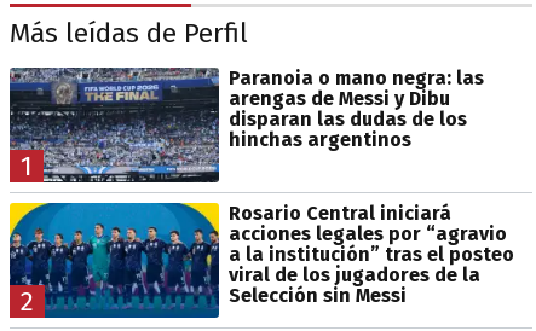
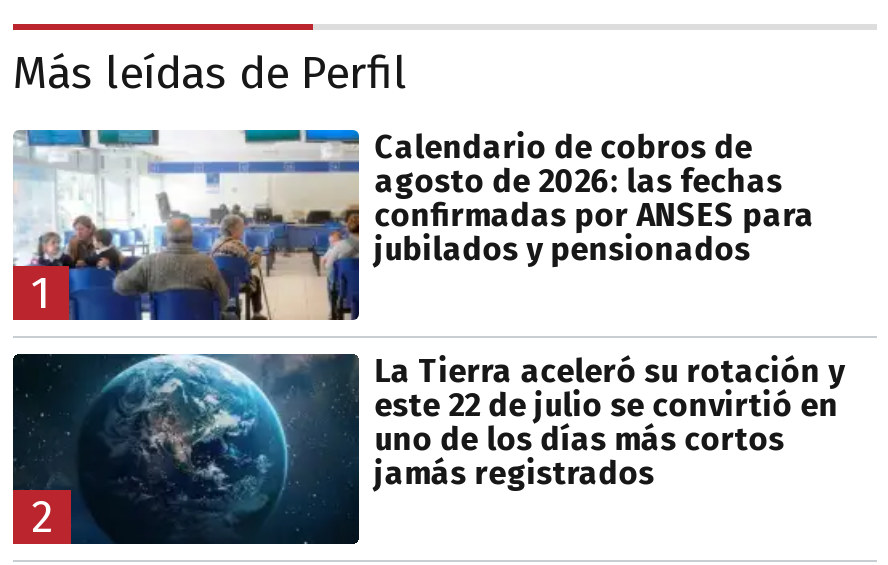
[8,66,484,184] [image] | Paranoia o mano negra: las | arengas de Messi y Dibu | disparan las dudas de los | hinchas argentinos -> [13,127,815,322] [image] | Calendario de cobros de | agosto de 2026: las fechas | confirmadas por ANSES para | jubilados y pensionados
[8,201,514,319] [image] | Rosario Central iniciará | acciones legales por “agravio | a la institución” tras el posteo | viral de los jugadores de la | Selección sin Messi -> [11,351,845,546] [image] | La Tierra aceleró su rotación y | este 22 de julio se convirtió en | uno de los días más cortos | jamás registrados

